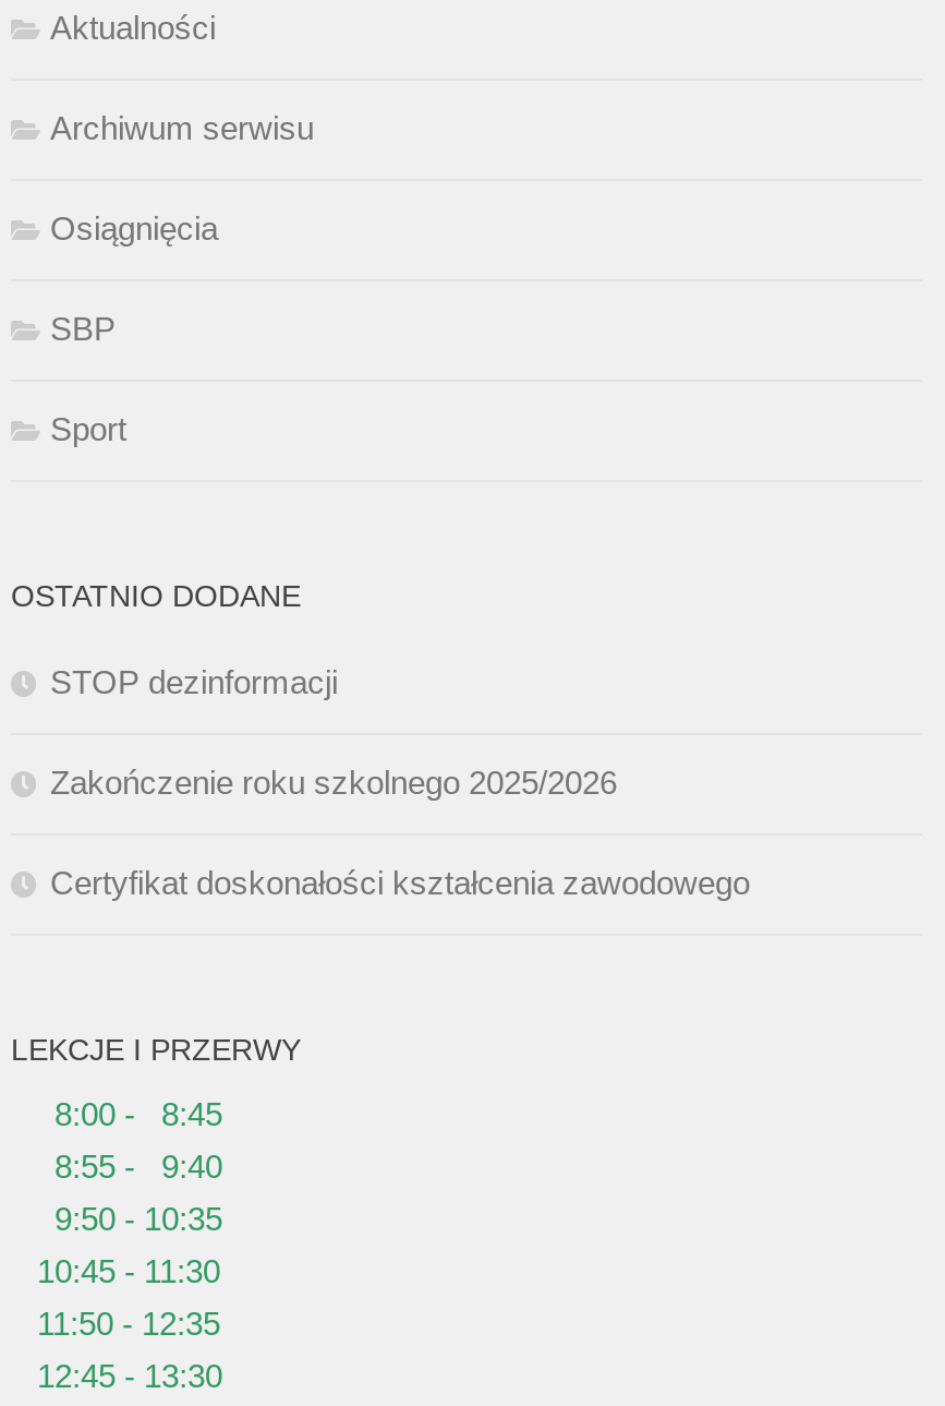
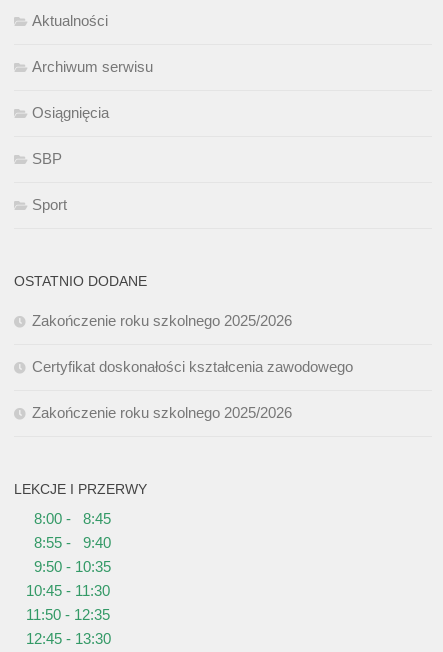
[50,664,338,701] STOP dezinformacji -> none
moved [50,764,750,902] -> [32,312,353,375]: Zakończenie roku szkolnego 2025/2026 | Certyfikat doskonałości kształcenia zawodowego
none -> [32,404,292,421] Zakończenie roku szkolnego 2025/2026

